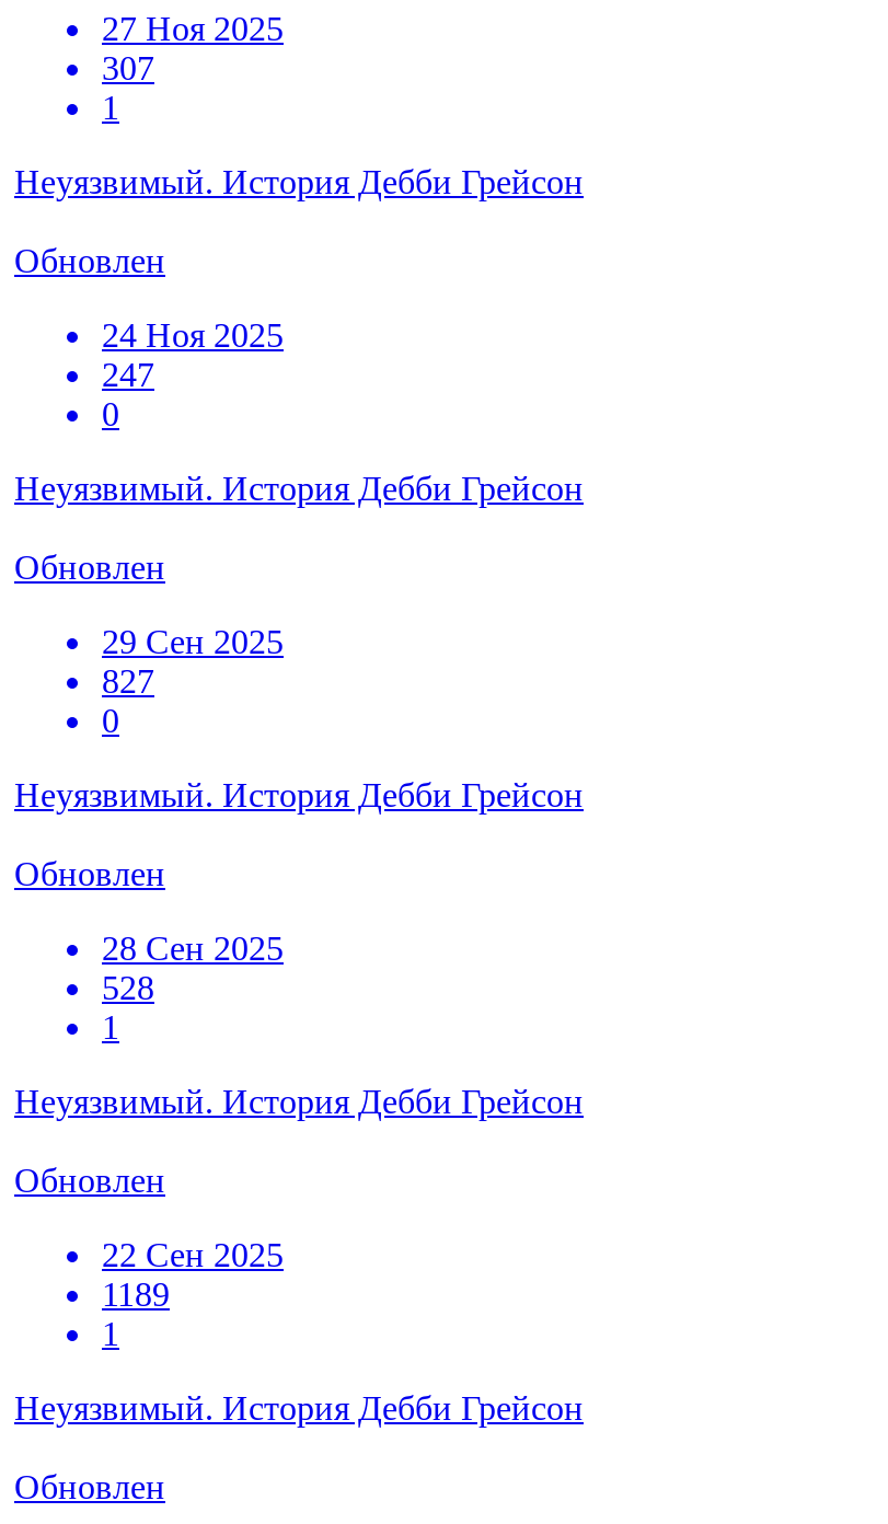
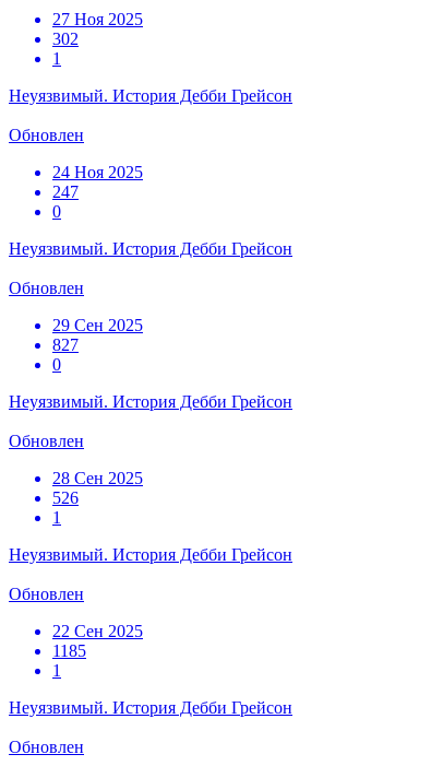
[102,49,154,86] 307 -> [52,29,79,48] 302
[102,968,154,1006] 528 -> [52,488,79,507] 526
[102,1275,170,1312] 1189 -> [52,641,86,660] 1185

